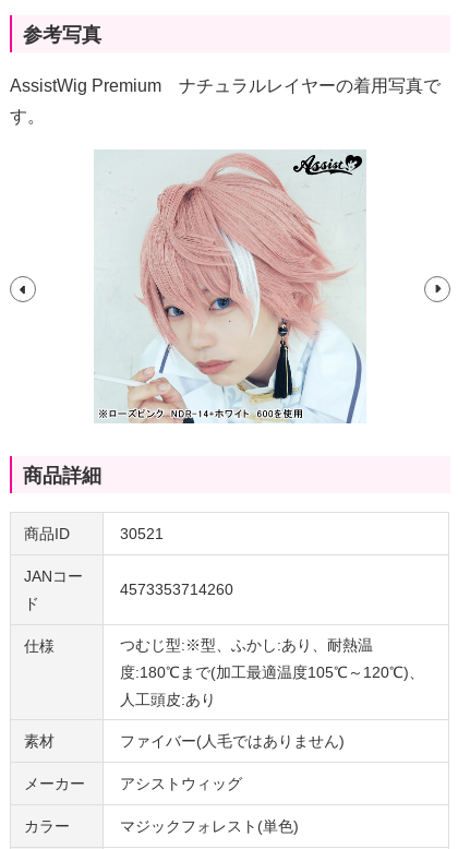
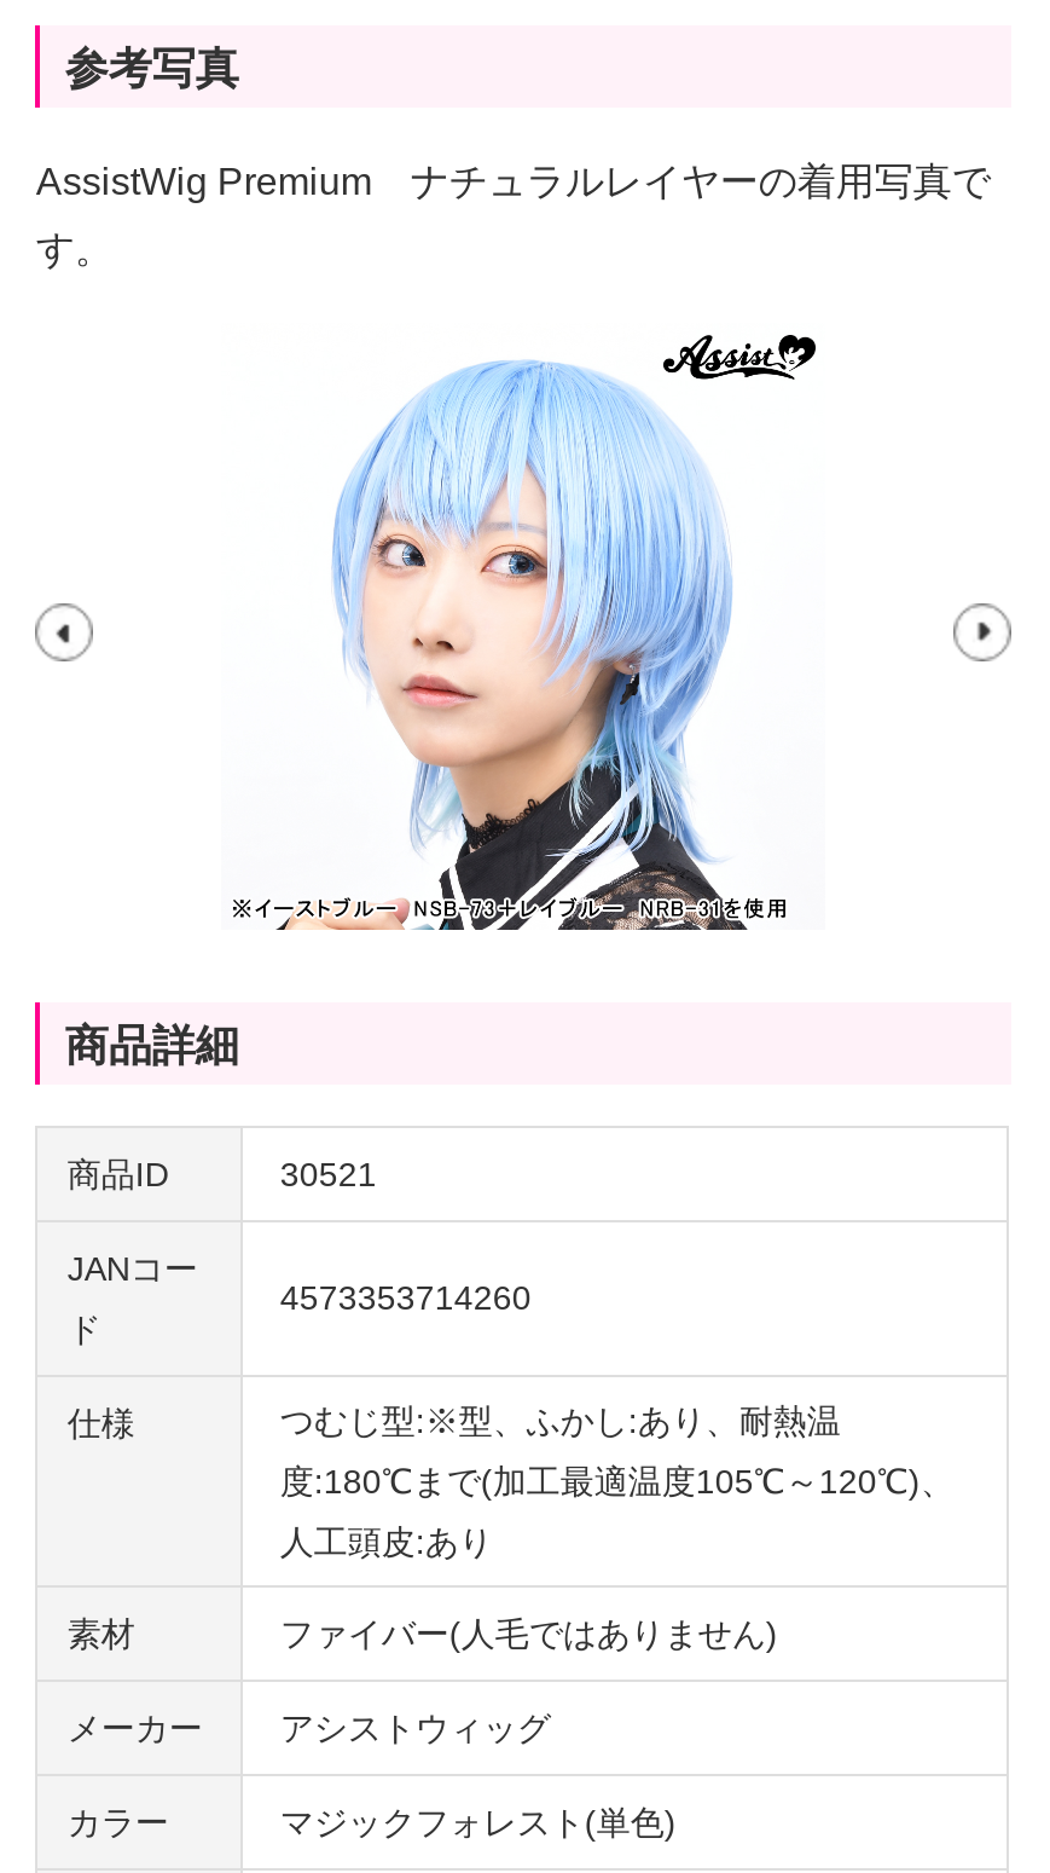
[94,150,366,424] [image] -> [224,325,823,932] [image]

